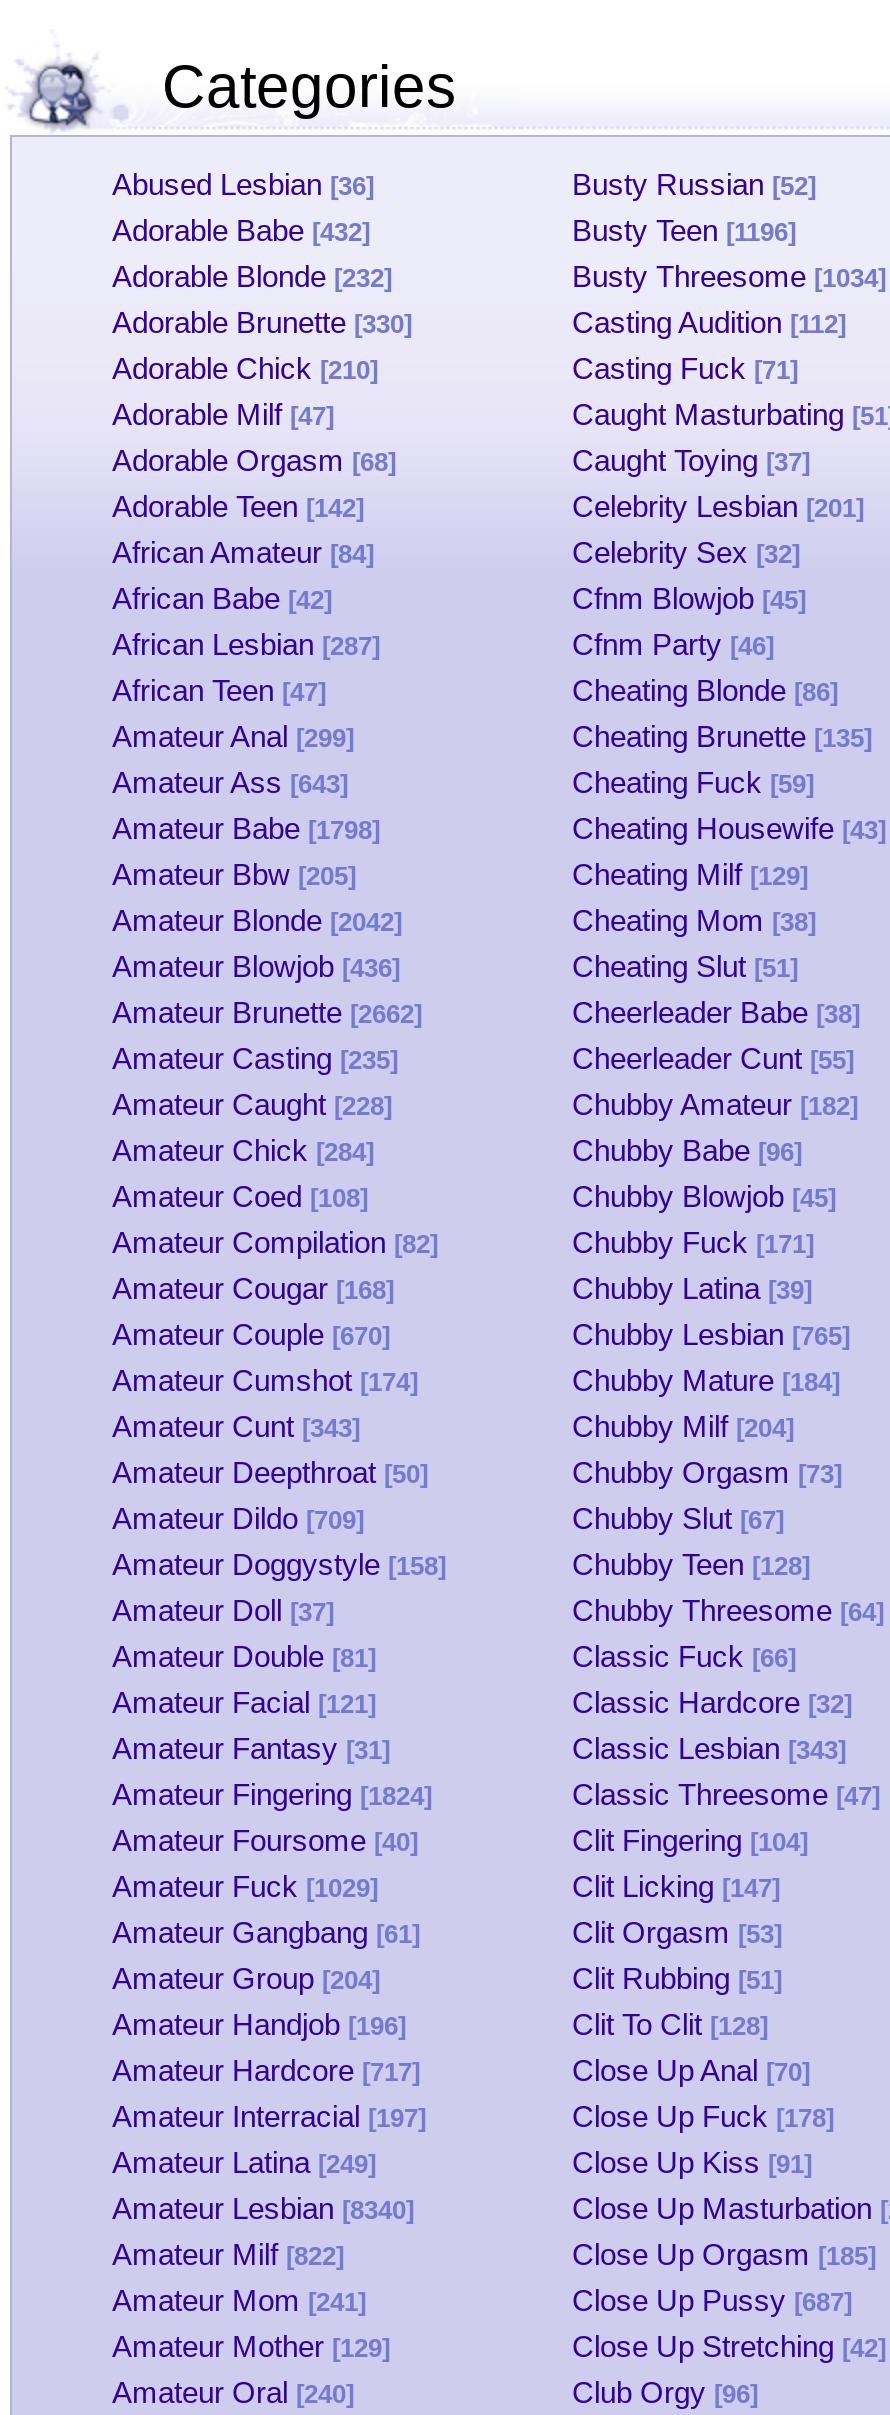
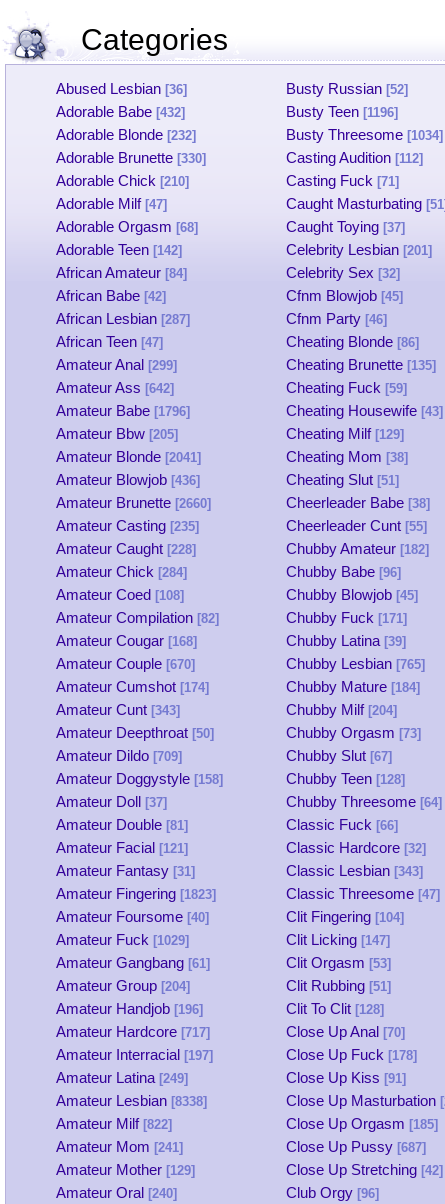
[112,765,348,799] Amateur Ass [643] -> [56,379,174,396] Amateur Ass [642]
[112,811,380,845] Amateur Babe [1798] -> [56,402,190,419] Amateur Babe [1796]
[112,903,402,937] Amateur Blonde [2042] -> [56,448,201,465] Amateur Blonde [2041]
[112,995,422,1029] Amateur Brunette [2662] -> [56,494,211,511] Amateur Brunette [2660]
[112,1777,432,1811] Amateur Fingering [1824] -> [56,885,216,902] Amateur Fingering [1823]
[112,2191,414,2225] Amateur Lesbian [8340] -> [56,1092,207,1109] Amateur Lesbian [8338]

